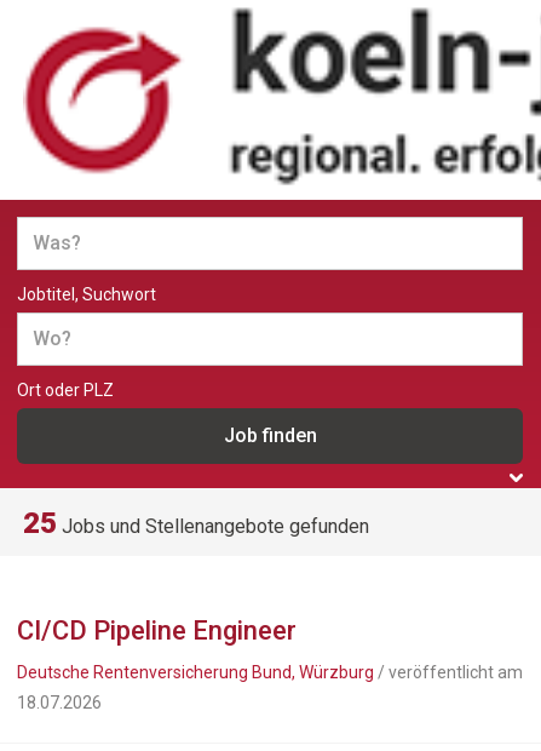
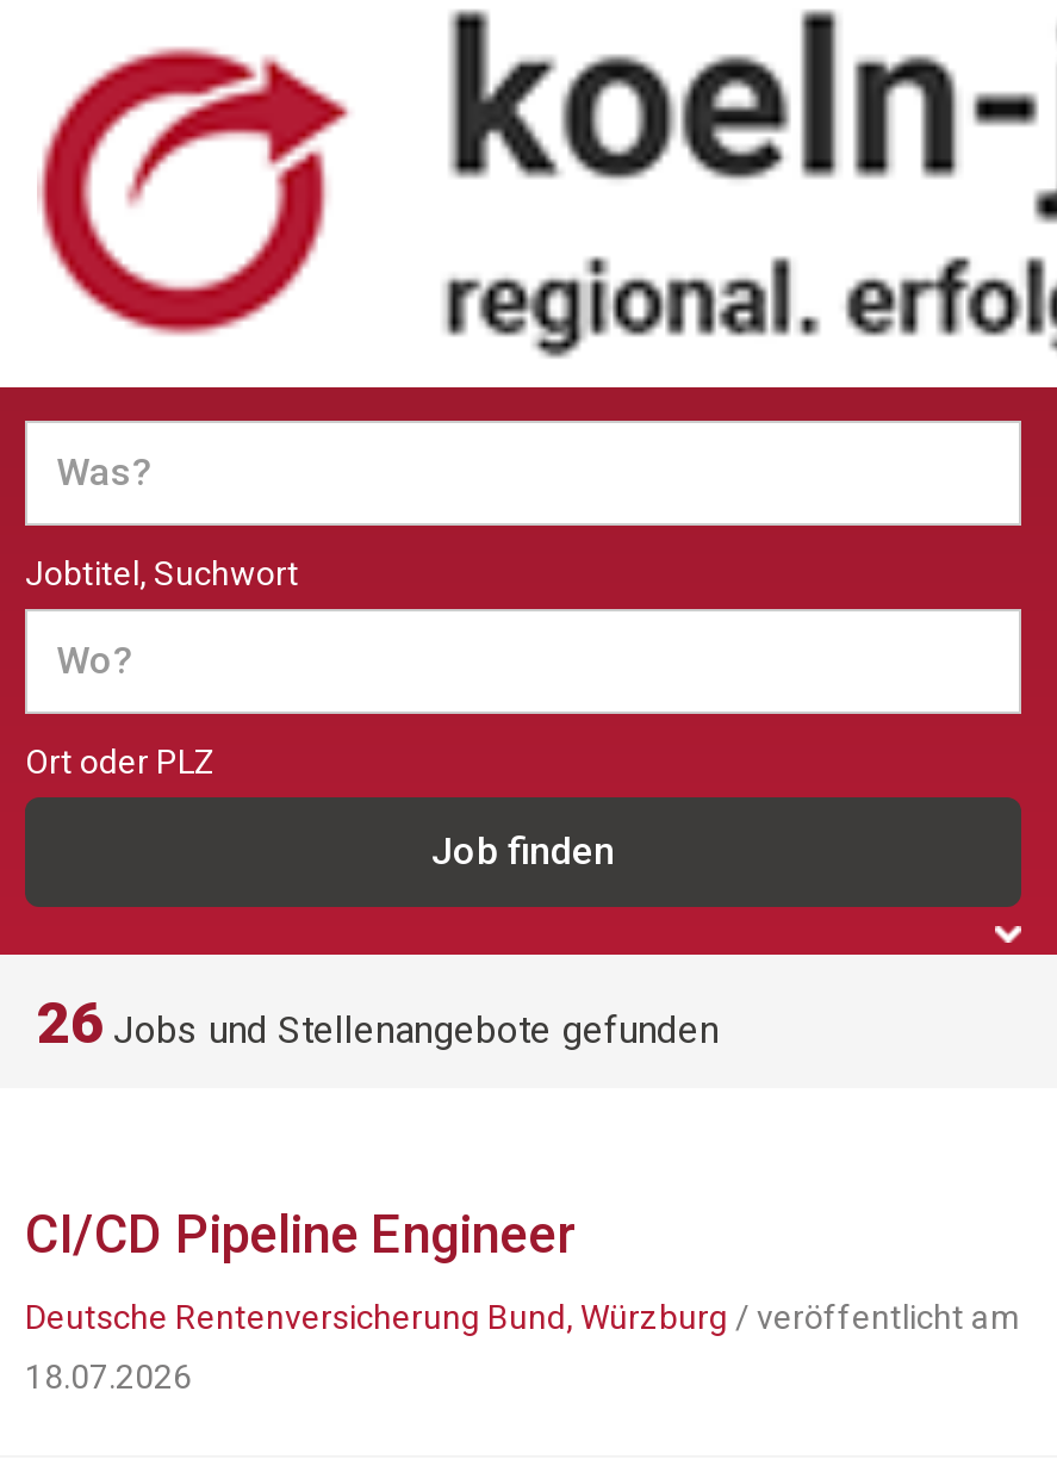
[23,506,369,540] 25 Jobs und Stellenangebote gefunden -> [37,990,719,1057] 26 Jobs und Stellenangebote gefunden

